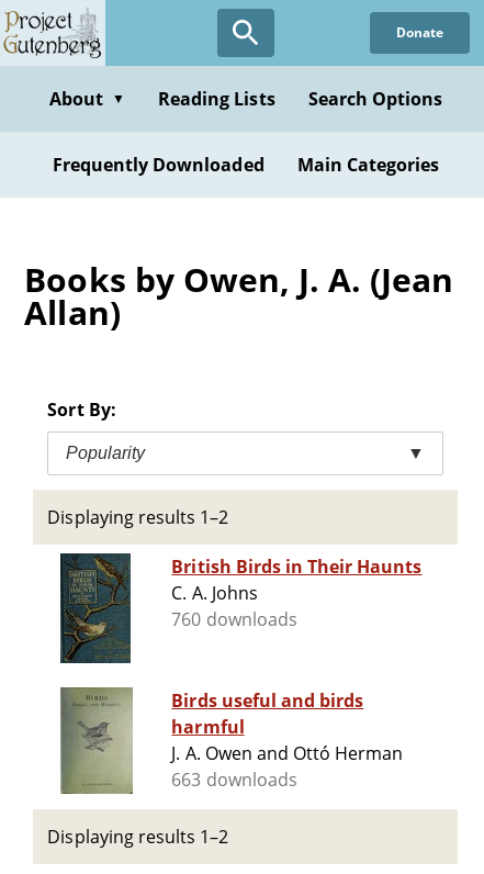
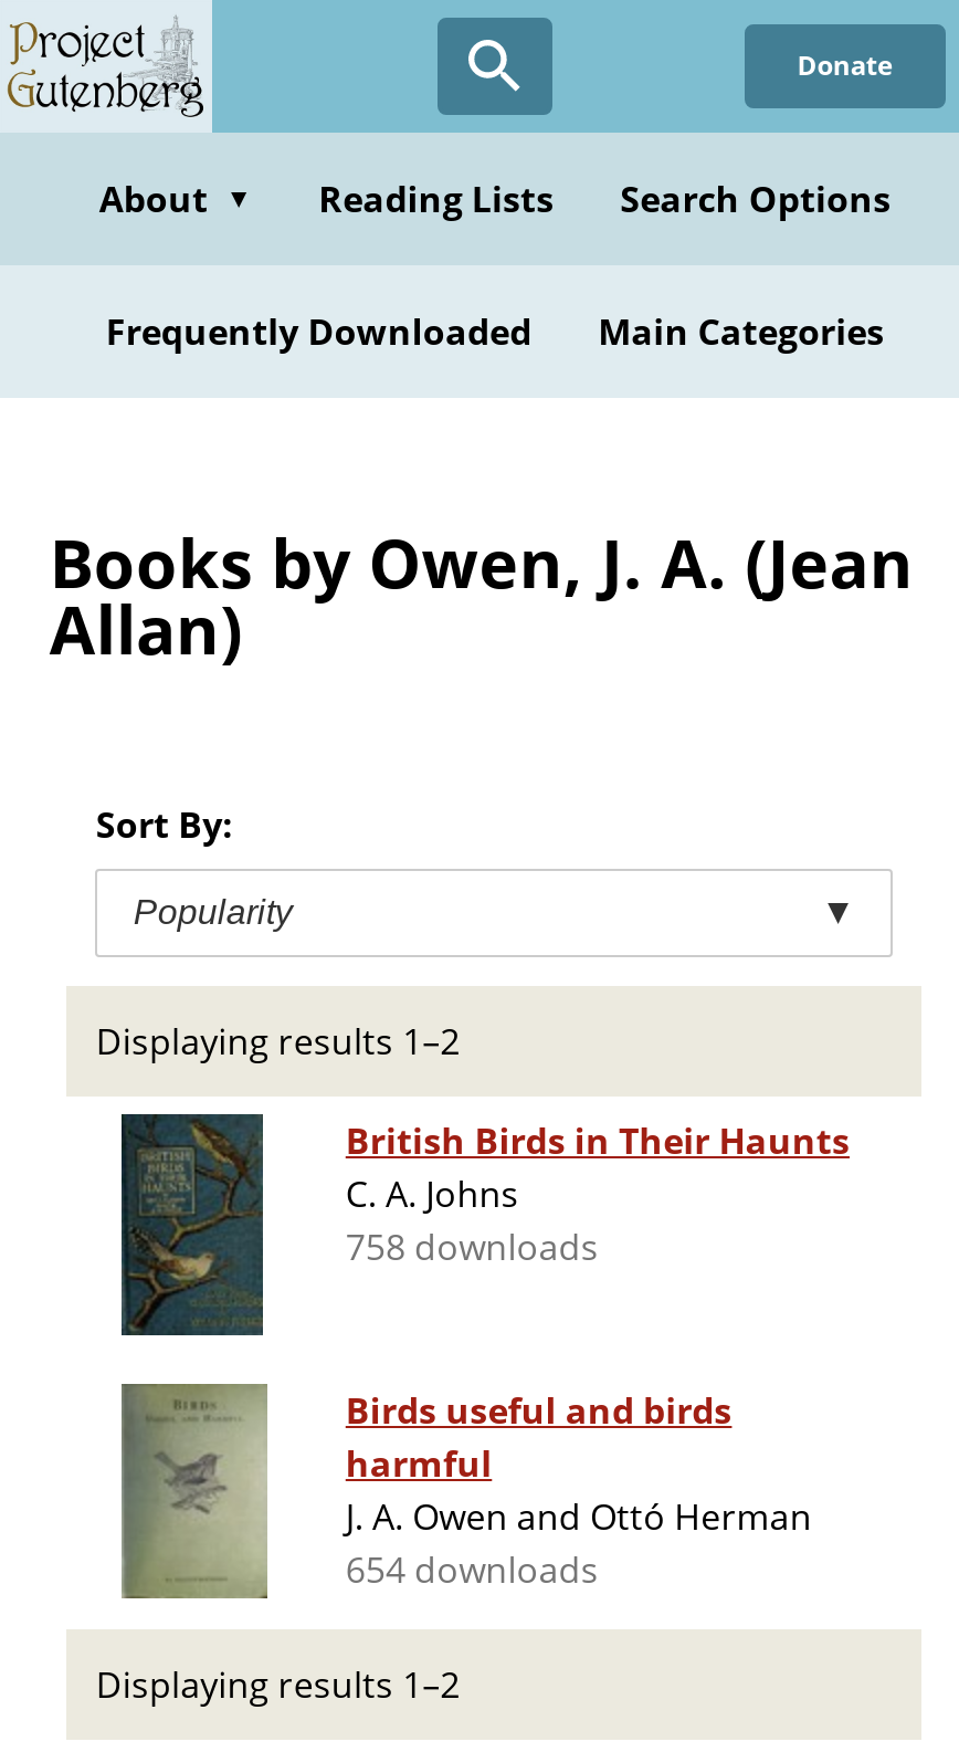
[172,607,297,632] 760 downloads -> [346,1223,599,1272] 758 downloads
[172,768,297,792] 663 downloads -> [346,1546,599,1594] 654 downloads

